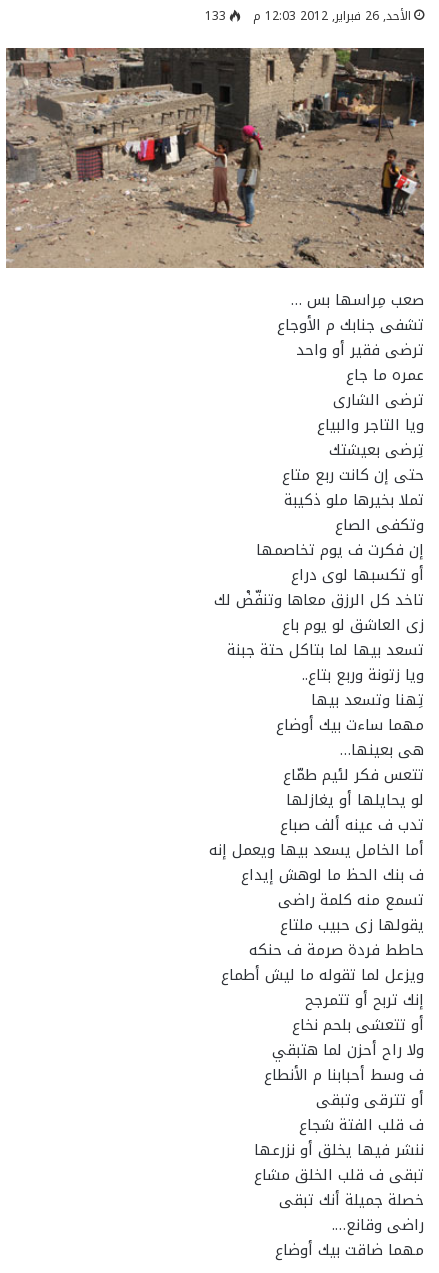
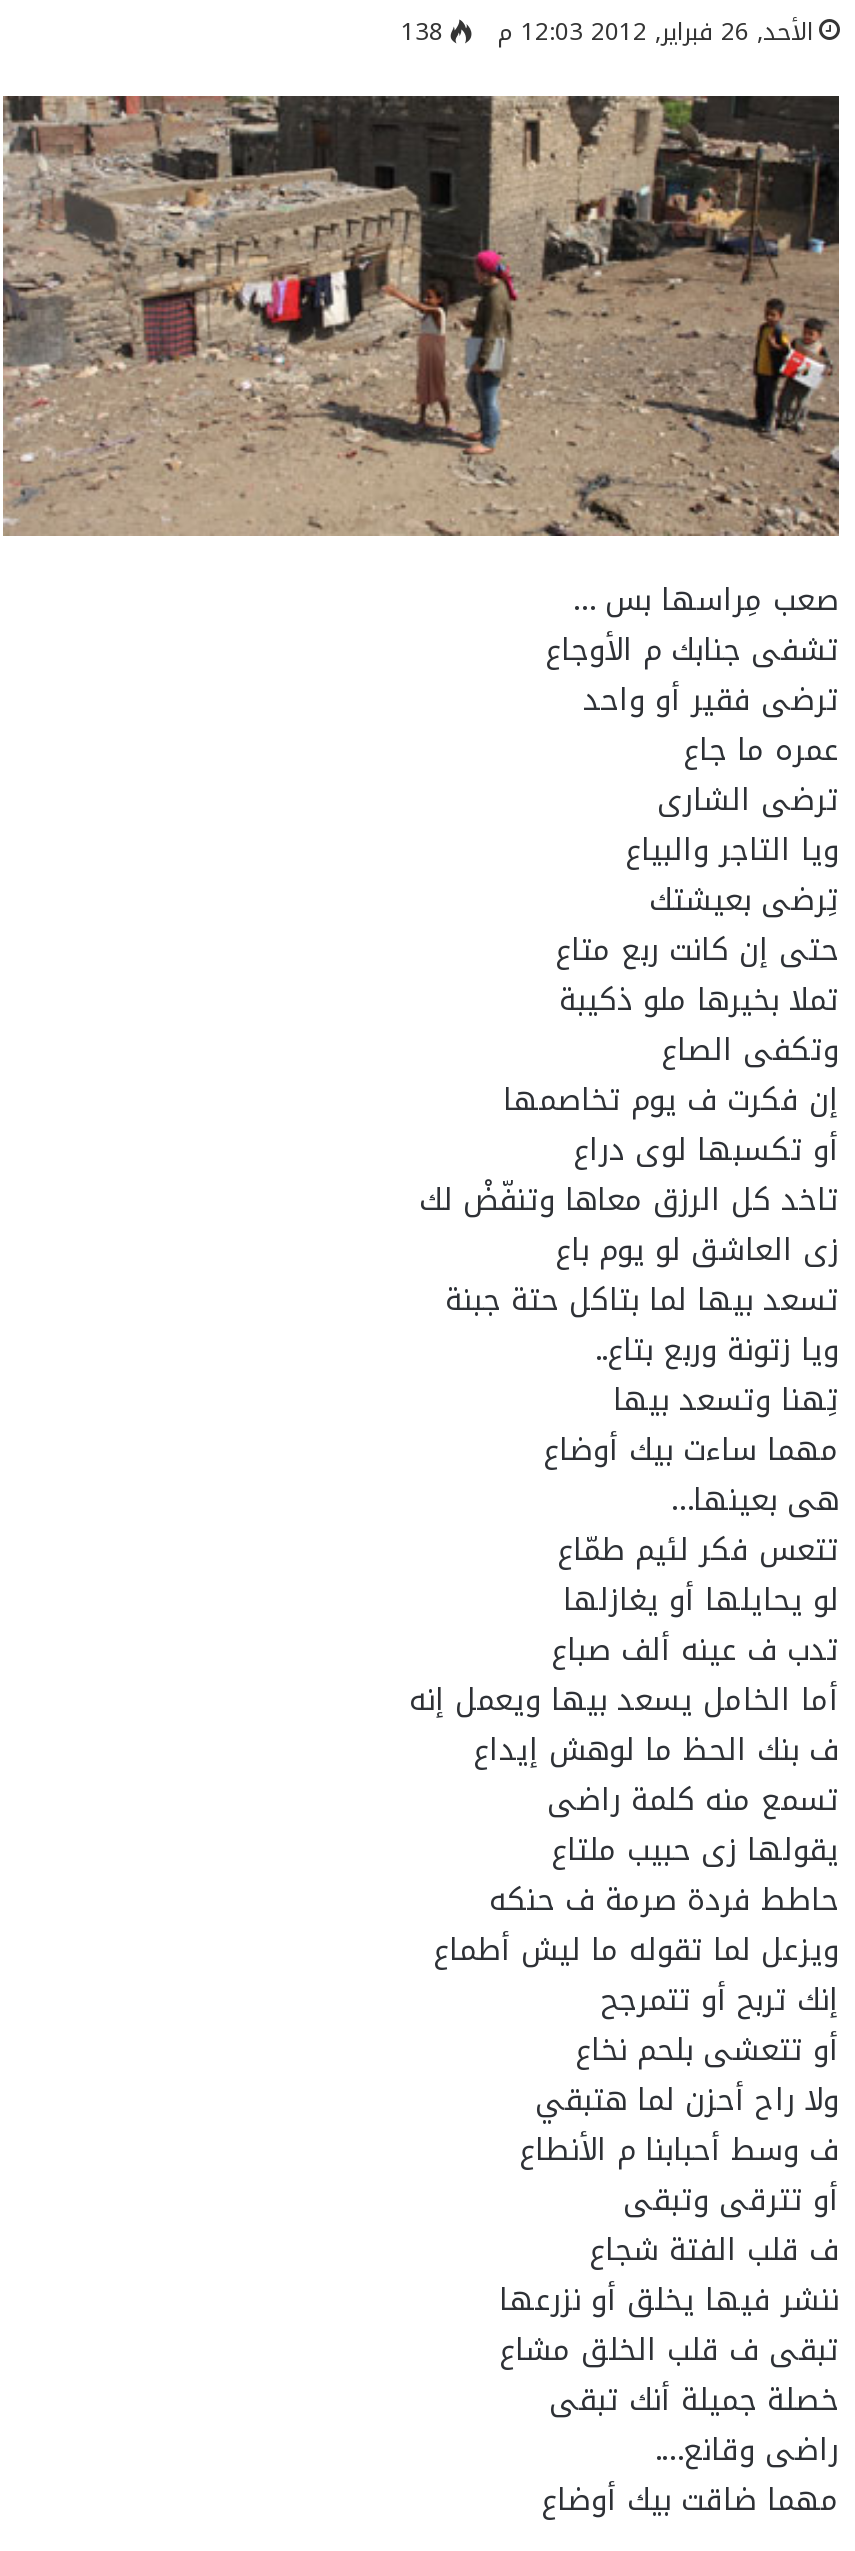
[205,4,226,26] 133 -> [401,9,443,53] 138

